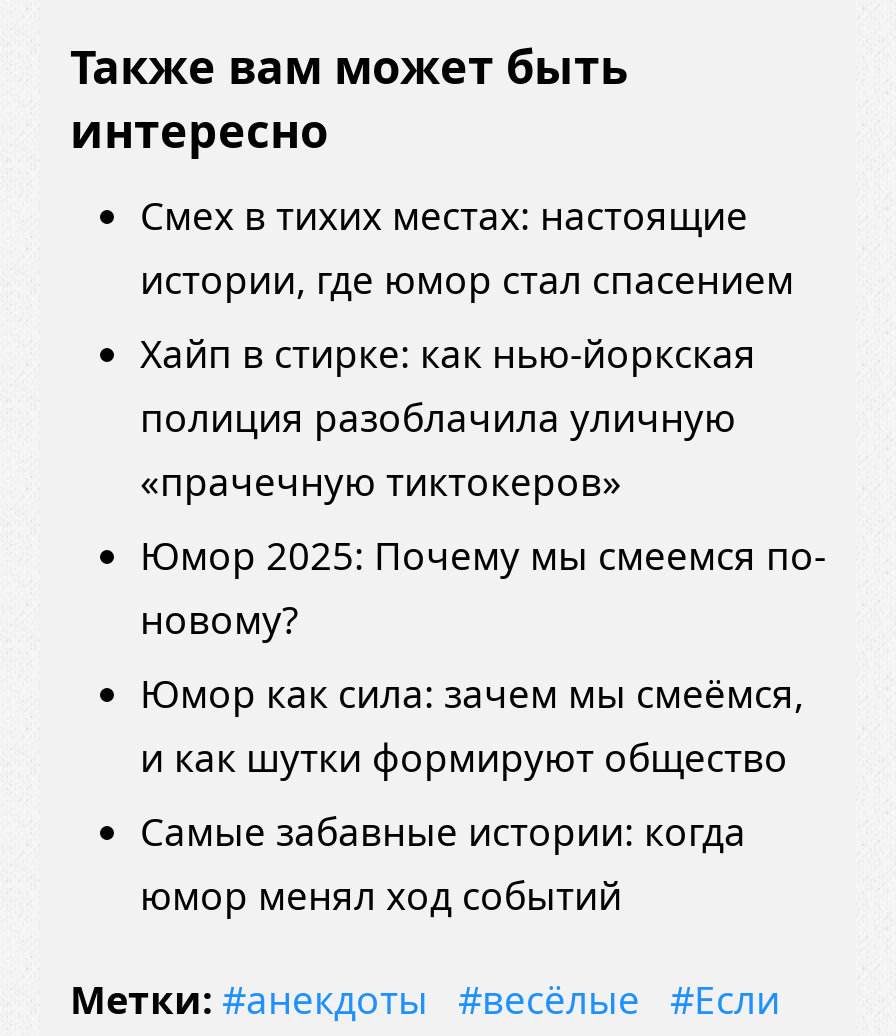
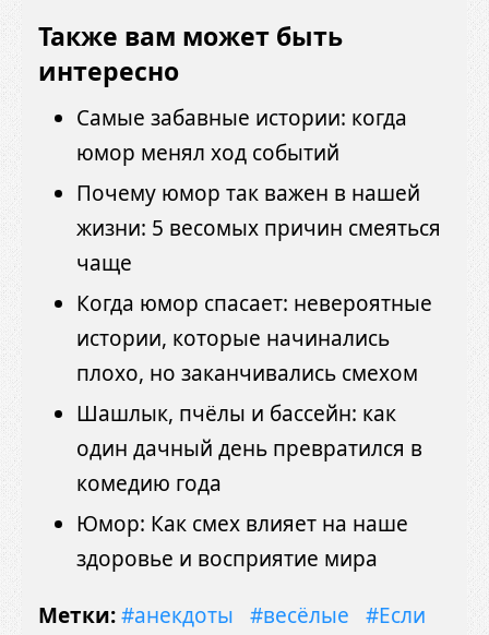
[140,191,826,785] Смех в тихих местах: настоящие | истории, где юмор стал спасением | Хайп в стирке: как нью-йоркская | полиция разоблачила уличную | «прачечную тиктокеров» | Юмор 2025: Почему мы смеемся по- | новому? | Юмор как сила: зачем мы смеёмся, | и как шутки формируют общество -> none
moved [140,807,746,923] -> [76,104,407,167]: Самые забавные истории: когда | юмор менял ход событий
none -> [76,179,441,573] Почему юмор так важен в нашей | жизни: 5 весомых причин смеяться | чаще | Когда юмор спасает: невероятные | истории, которые начинались | плохо, но заканчивались смехом | Шашлык, пчёлы и бассейн: как | один дачный день превратился в | комедию года | Юмор: Как смех влияет на наше | здоровье и восприятие мира

